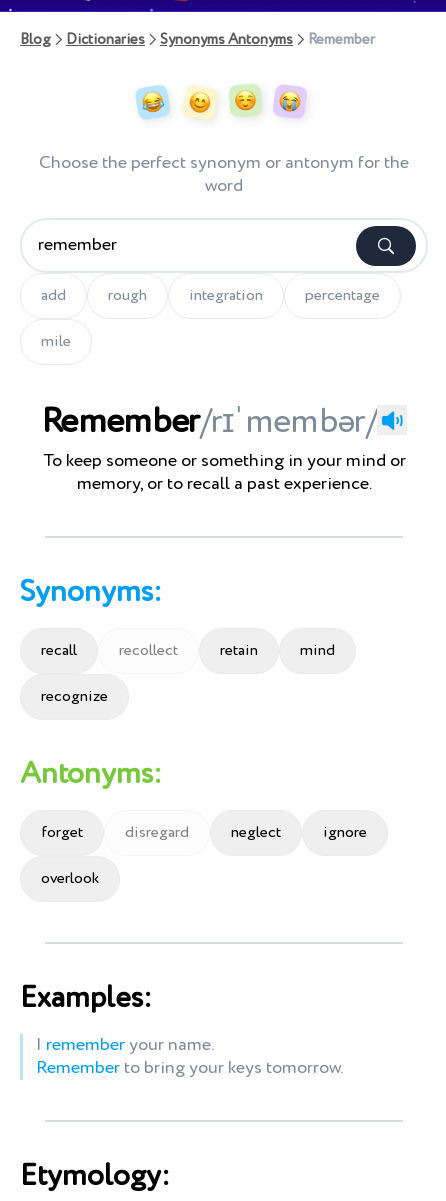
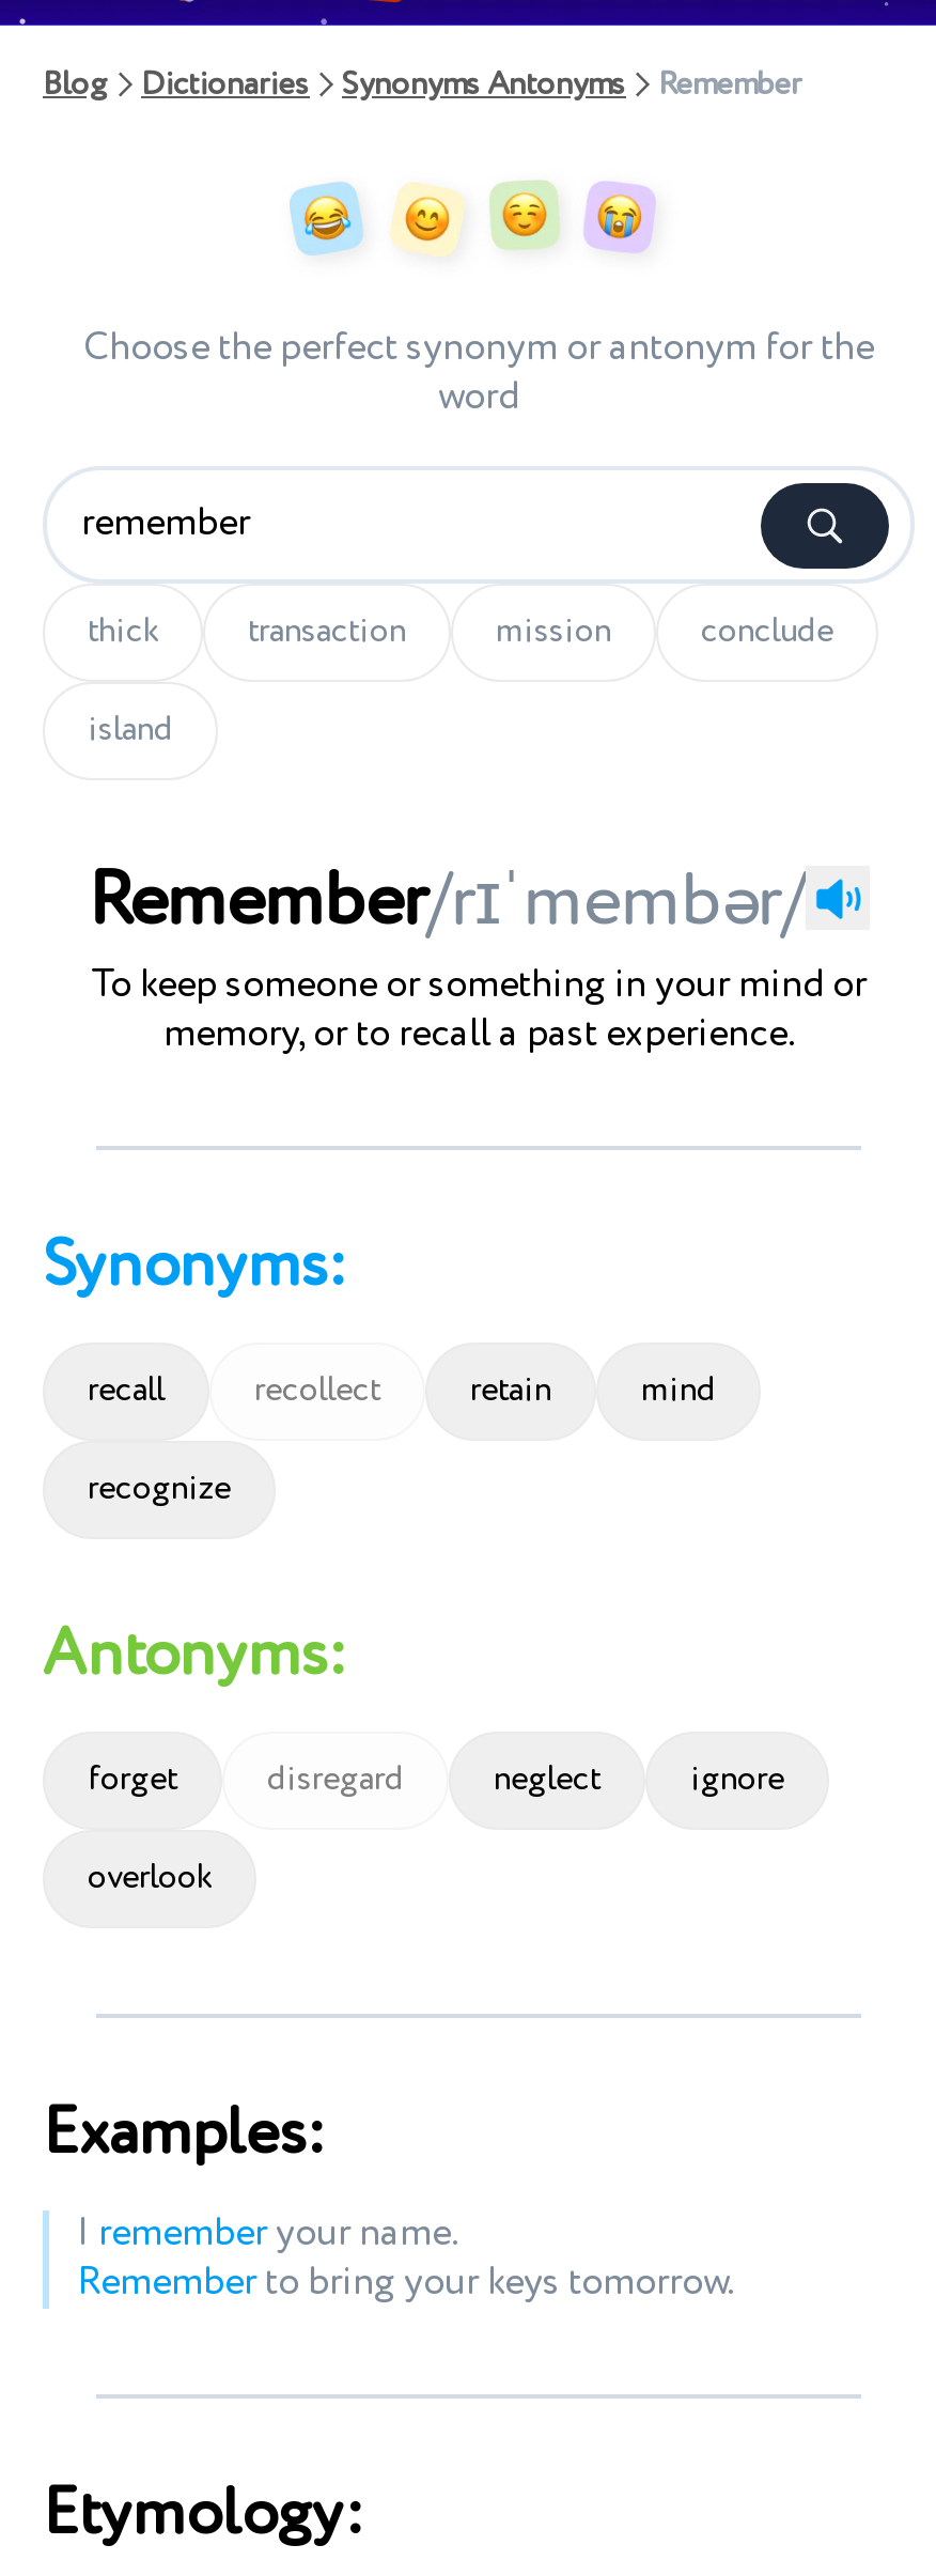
[41,288,380,304] add | rough | integration | percentage -> [88,616,833,650] thick | transaction | mission | conclude
[41,334,71,350] mile -> [88,714,173,748] island

